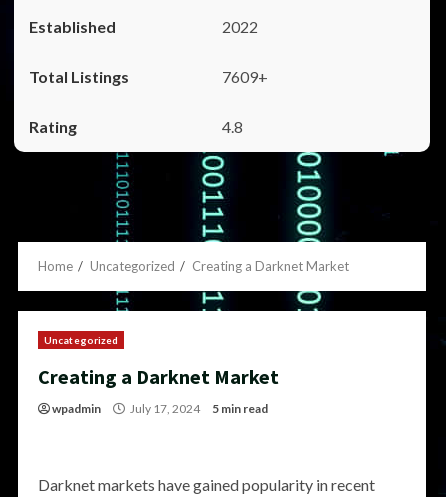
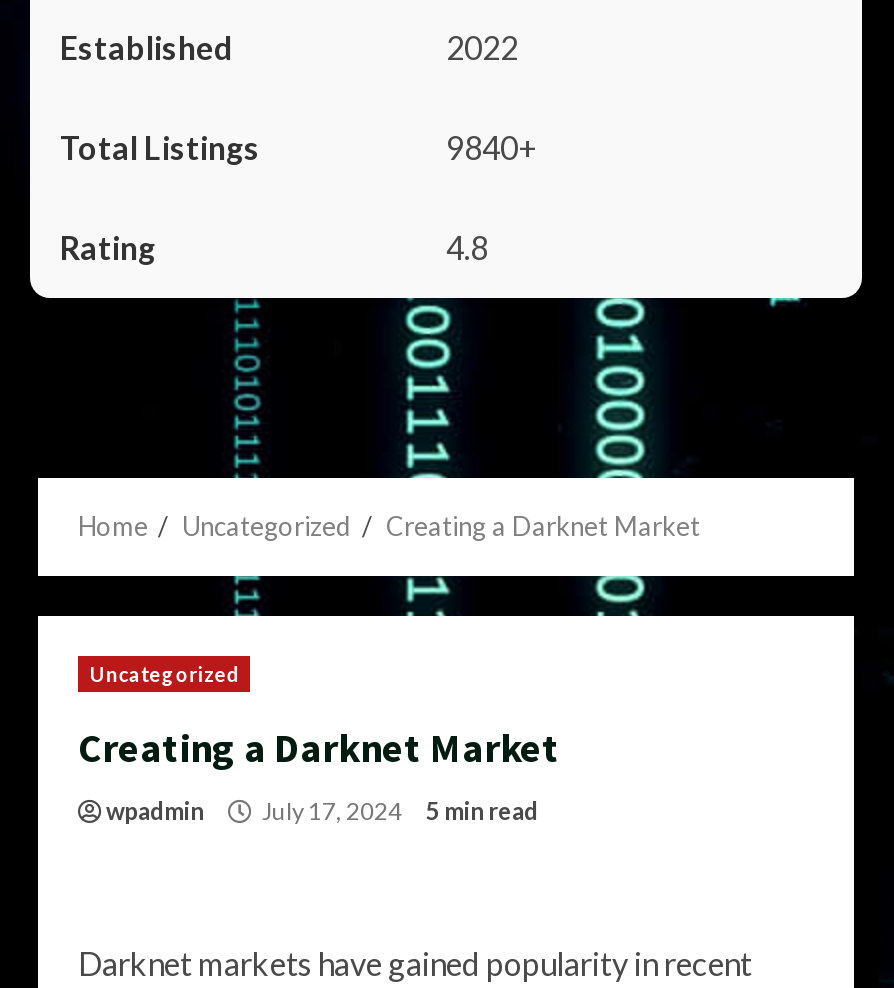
[222,67,268,86] 7609+ -> [446,128,538,166] 9840+

